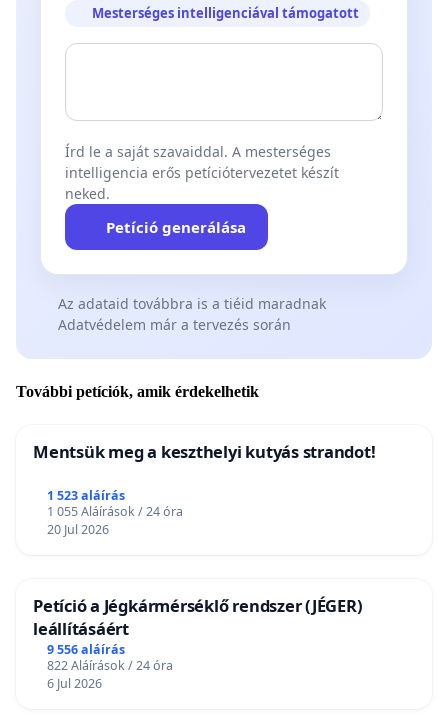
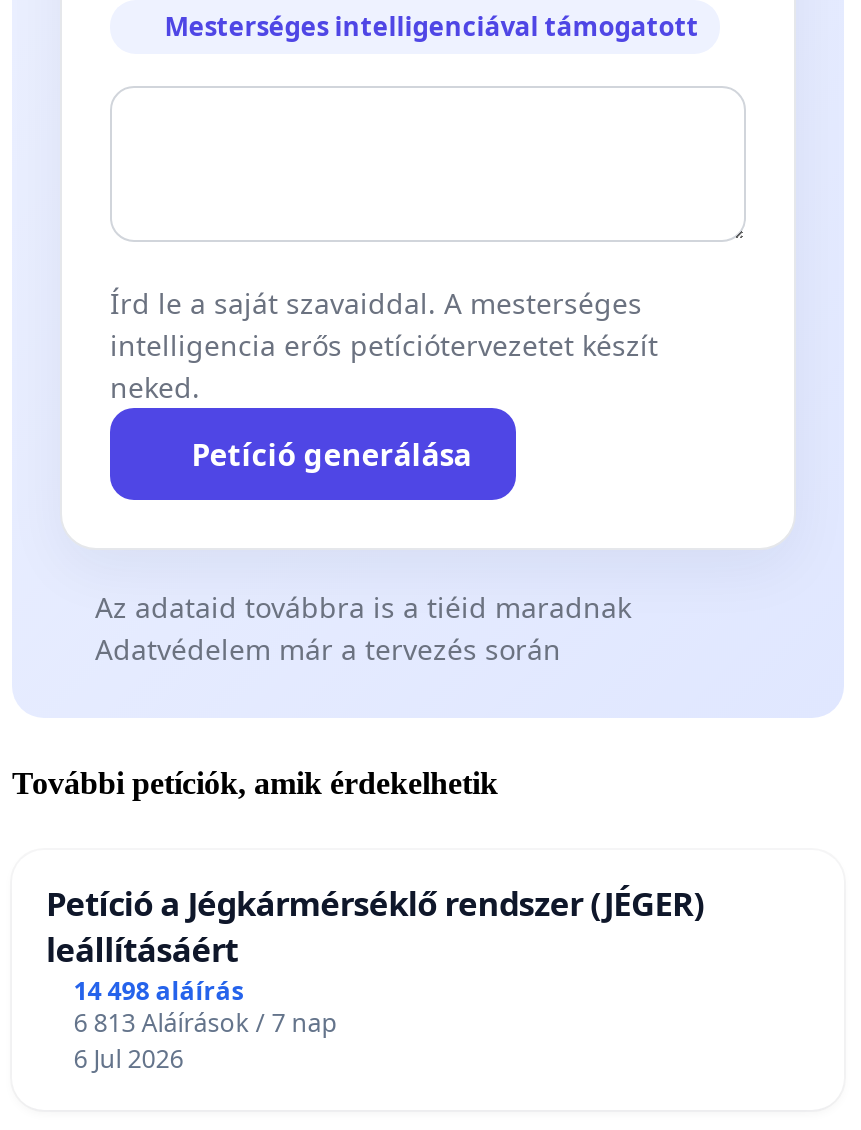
[33,440,375,538] Mentsük meg a keszthelyi kutyás strandot! | 1 523 aláírás | 1 055 Aláírások / 24 óra | 20 Jul 2026 -> none
[47,640,125,657] 9 556 aláírás -> [74,973,244,1007] 14 498 aláírás
[47,656,173,673] 822 Aláírások / 24 óra -> [74,1005,338,1039] 6 813 Aláírások / 7 nap

